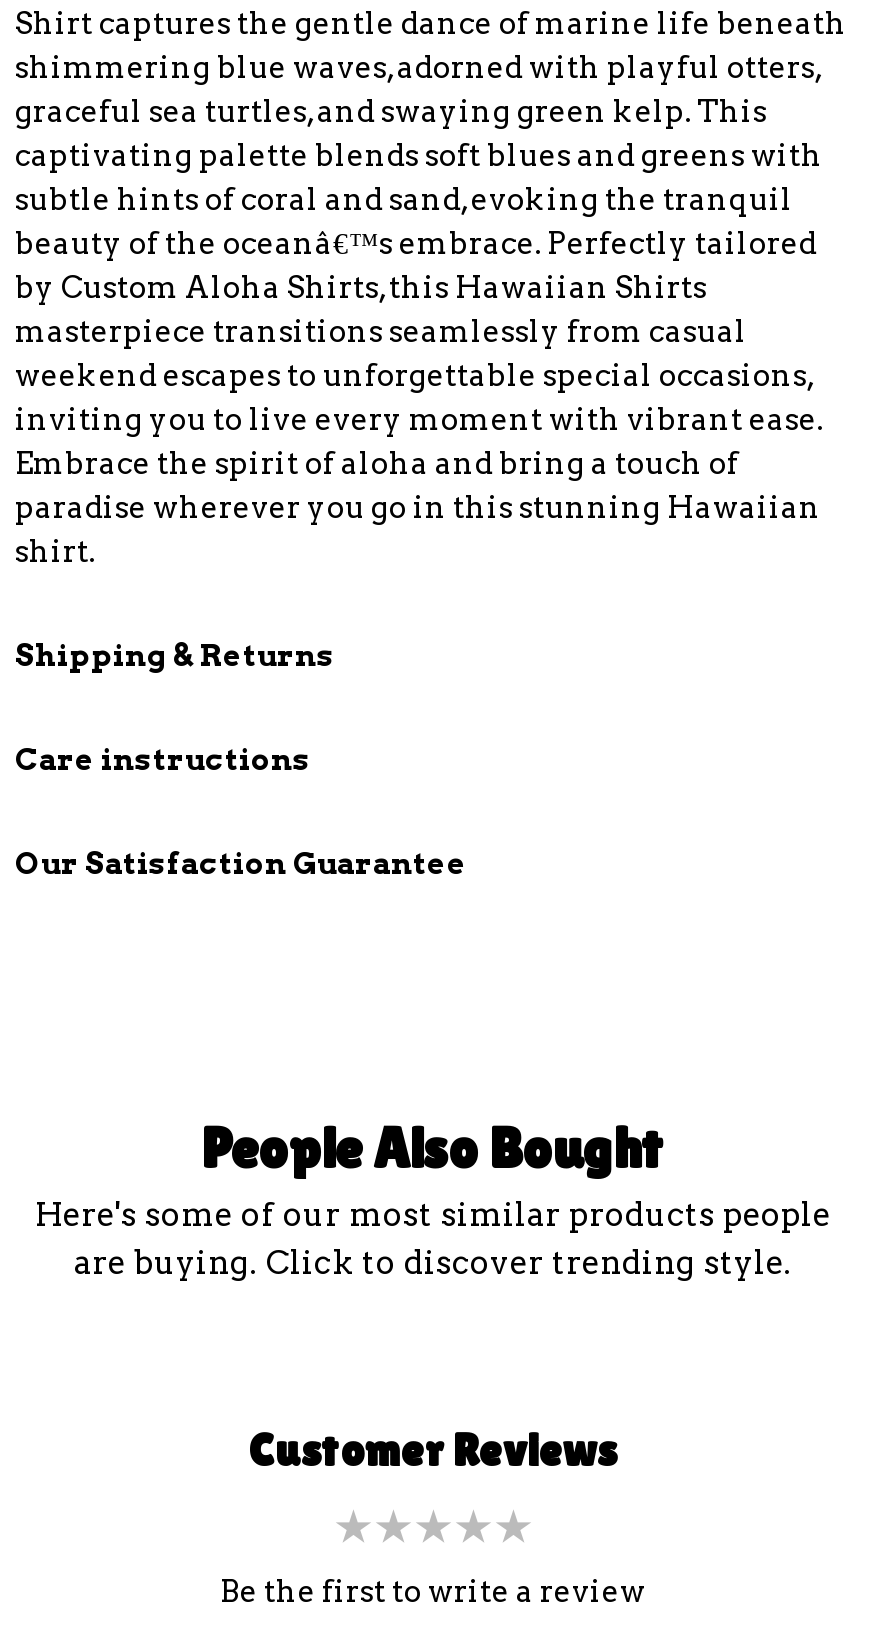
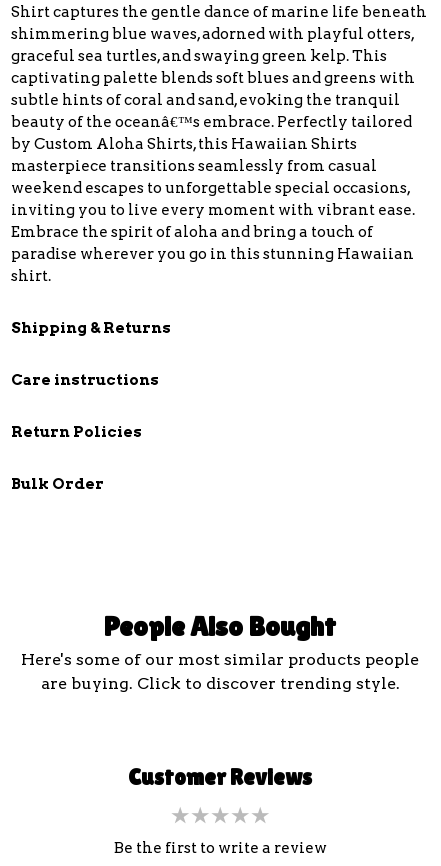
[15,846,467,882] Our Satisfaction Guarantee -> [11,423,142,493] Return Policies | Bulk Order

